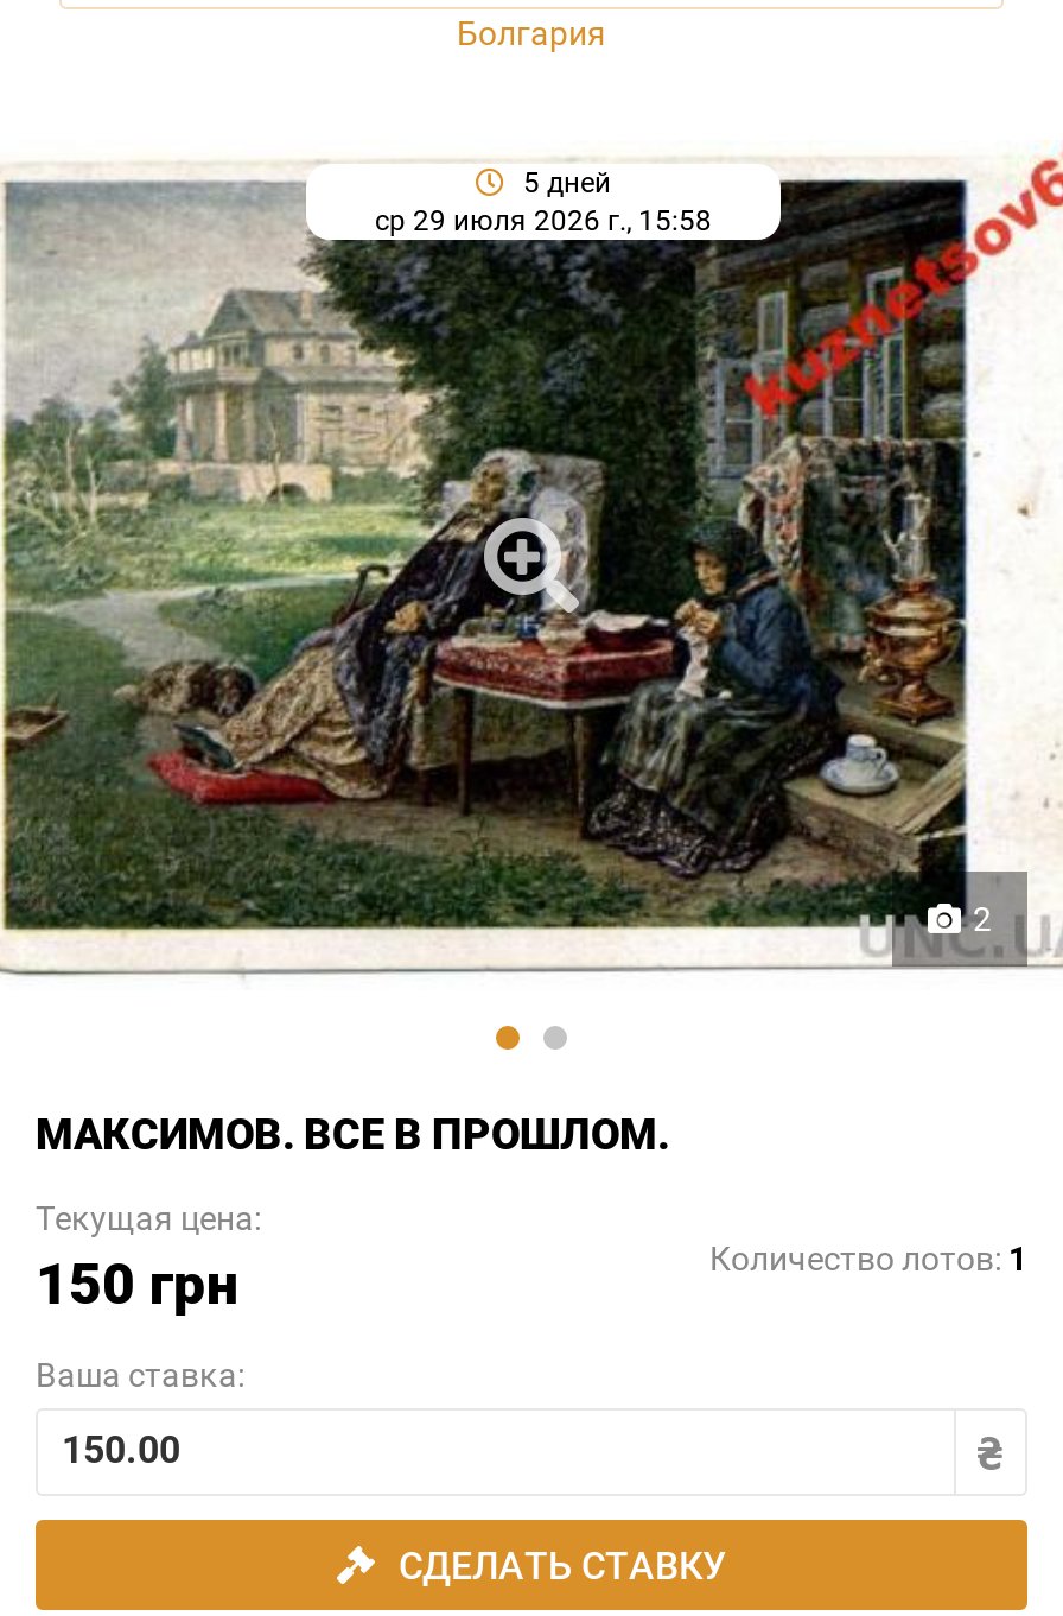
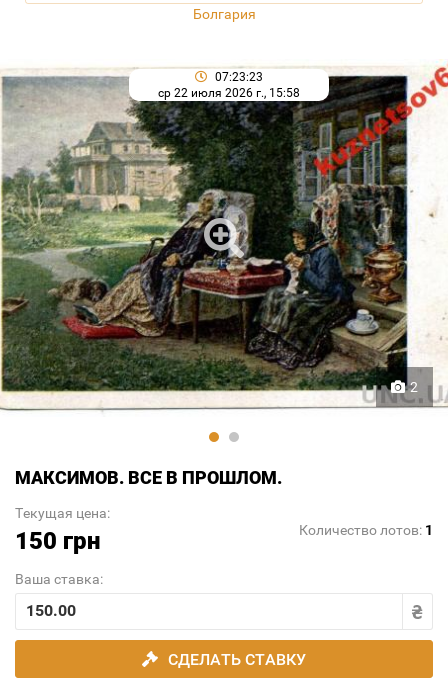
[375,166,712,237] 5 дней | ср 29 июля 2026 г., 15:58 -> [158,70,300,100] 07:23:23 | ср 22 июля 2026 г., 15:58

